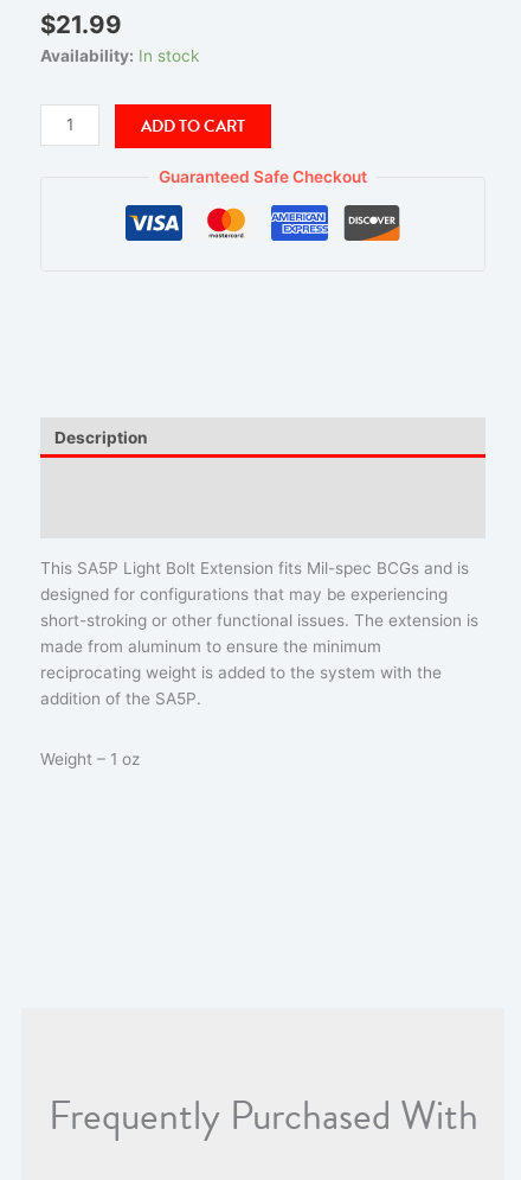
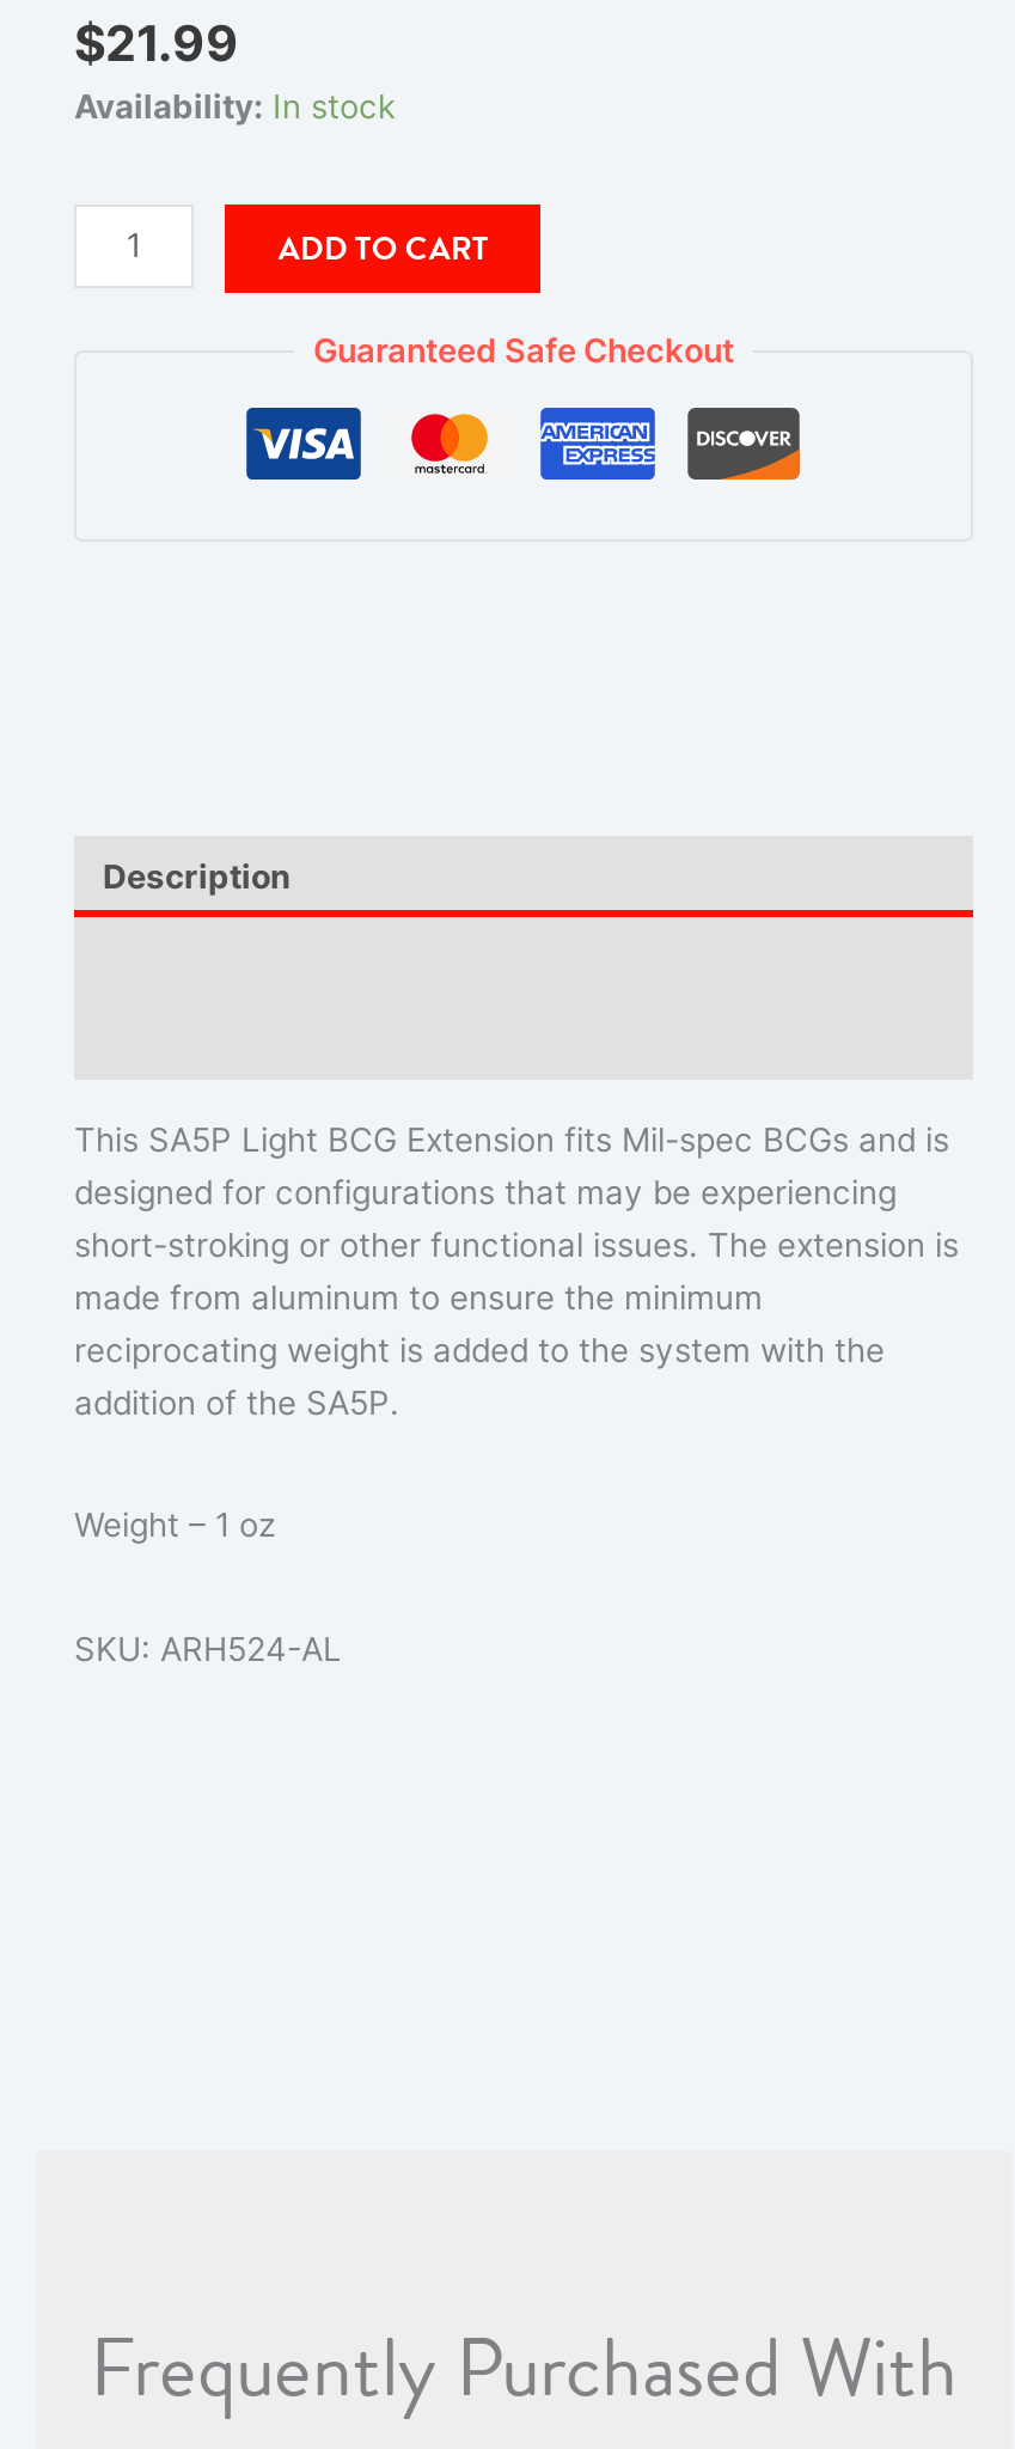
[40,559,469,578] This SA5P Light Bolt Extension fits Mil-spec BCGs and is -> [74,1121,949,1159] This SA5P Light BCG Extension fits Mil-spec BCGs and is
none -> [74,1629,342,1667] SKU: ARH524-AL

